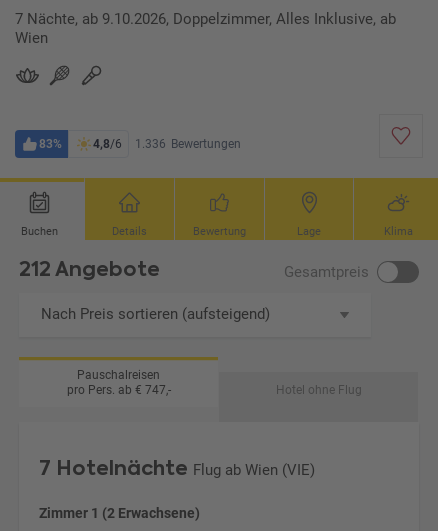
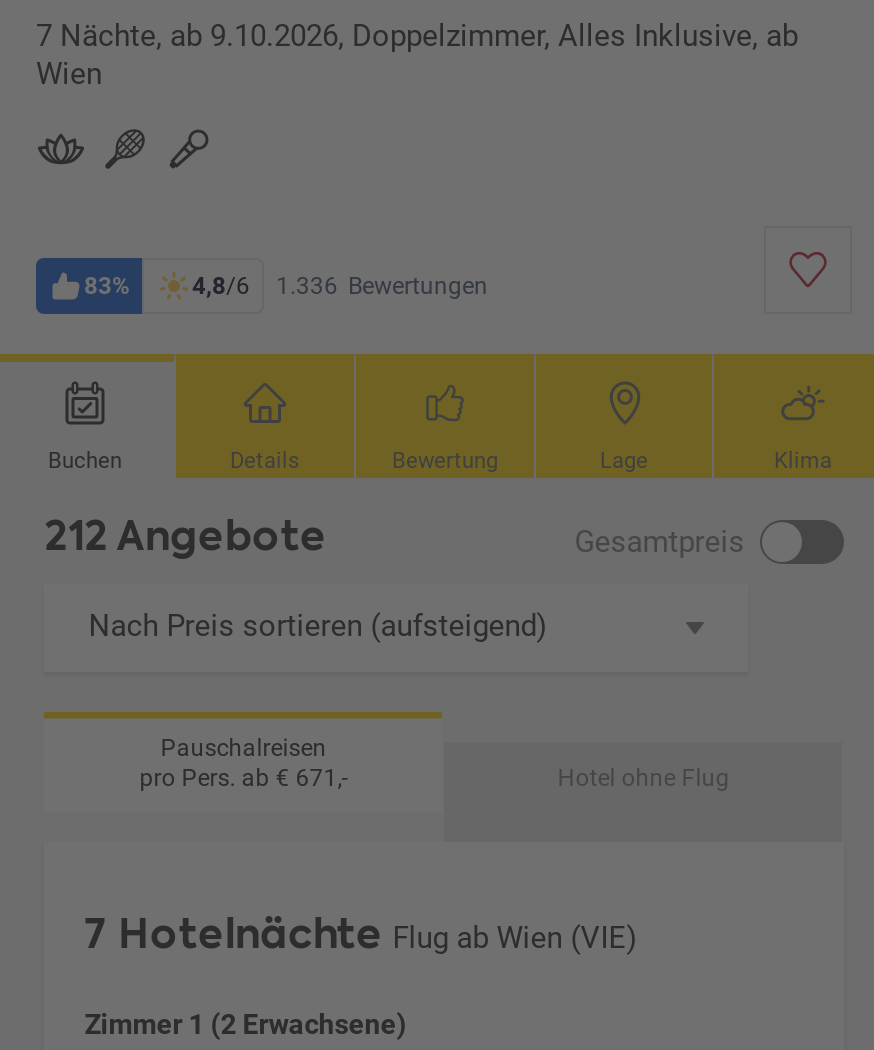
[67,383,171,397] pro Pers. ab € 747,- -> [139,764,347,792] pro Pers. ab € 671,-

